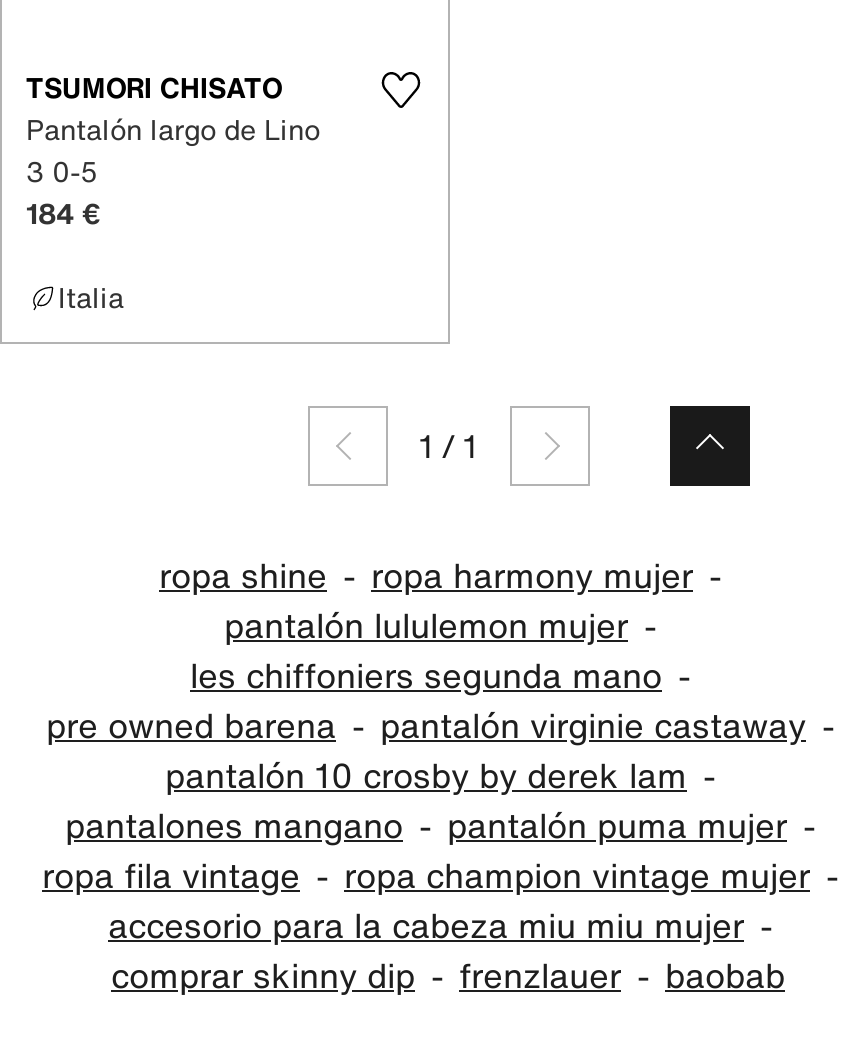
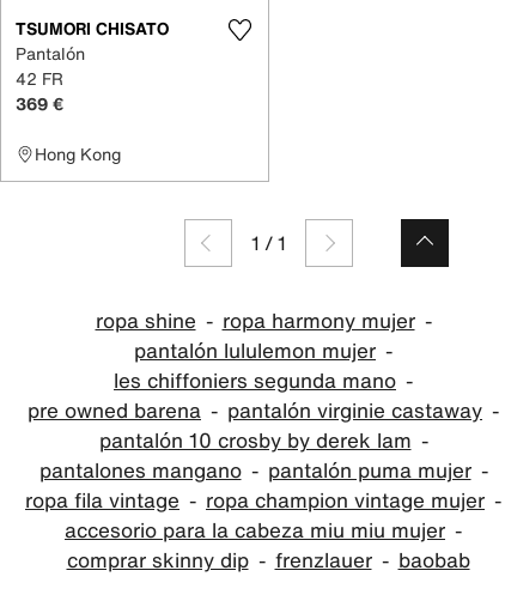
[26,108,320,234] Pantalón largo de Lino | 3 0-5 | 184 € -> [16,41,85,116] Pantalón | 42 FR | 369 €
[58,276,124,318] Italia -> [35,141,121,166] Hong Kong

